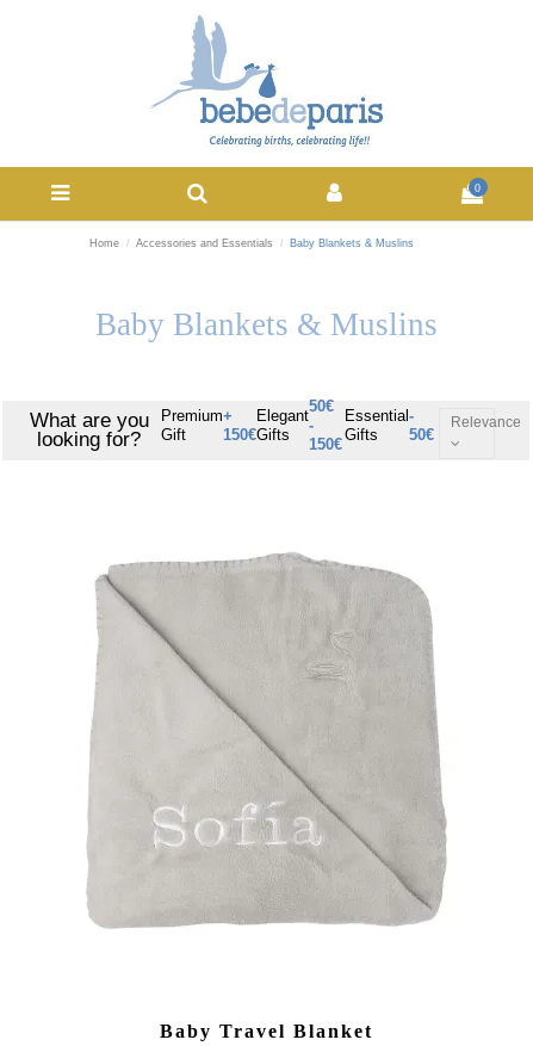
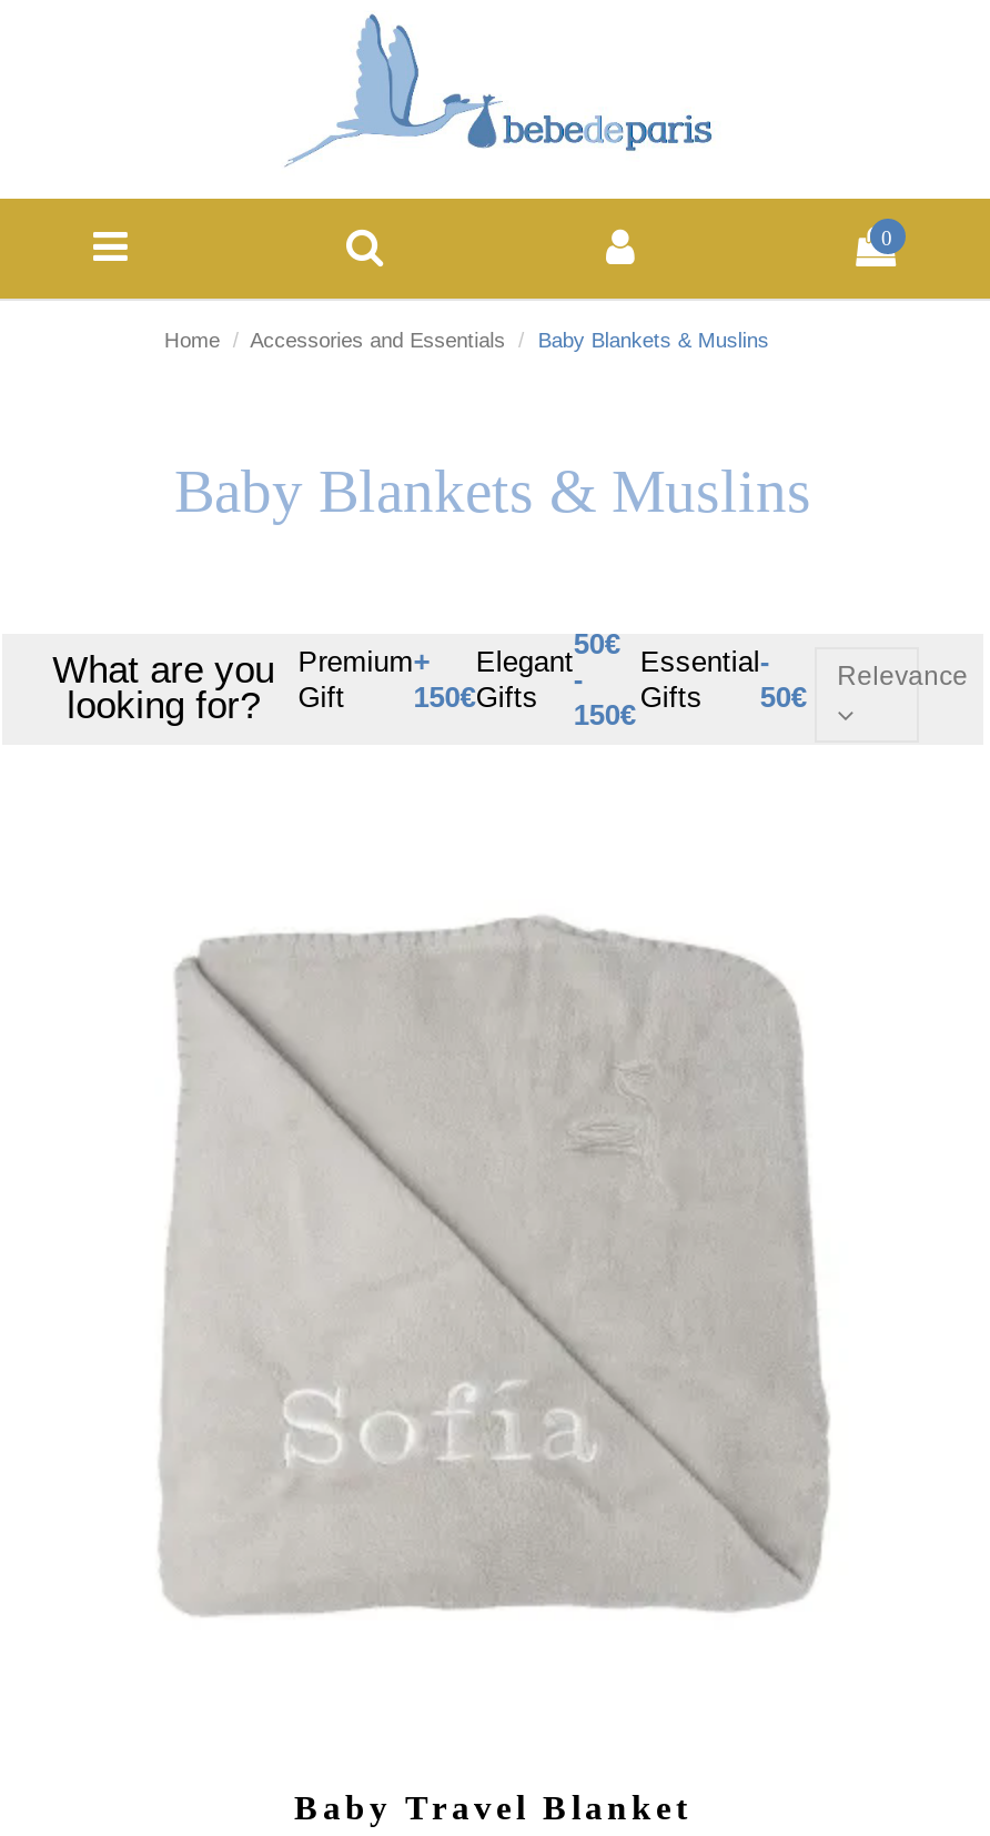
[151,42,384,148] [image] -> [289,17,715,163] [image]

